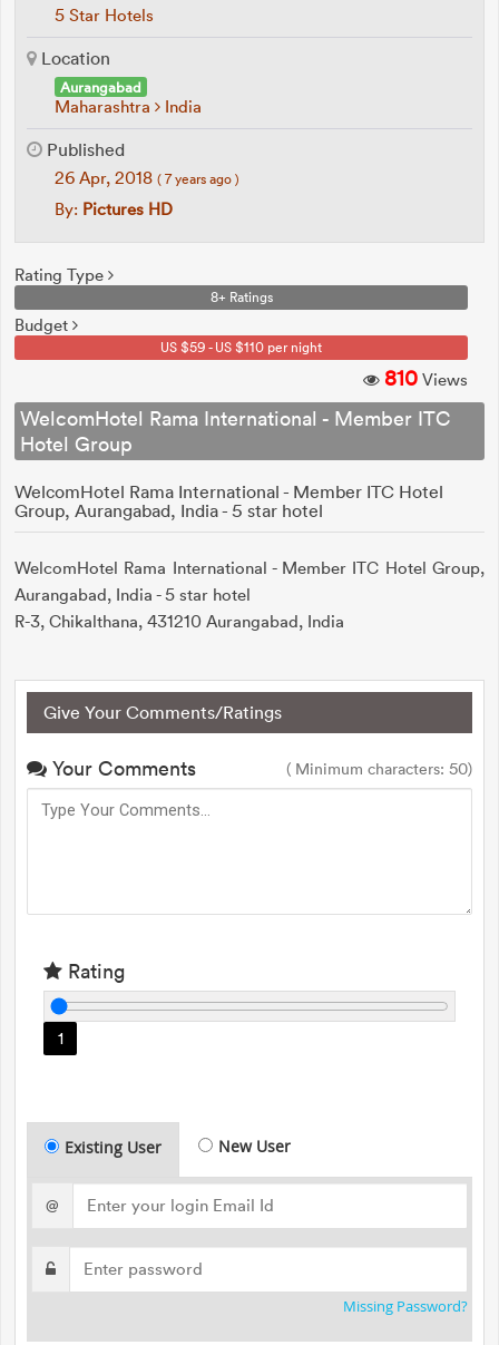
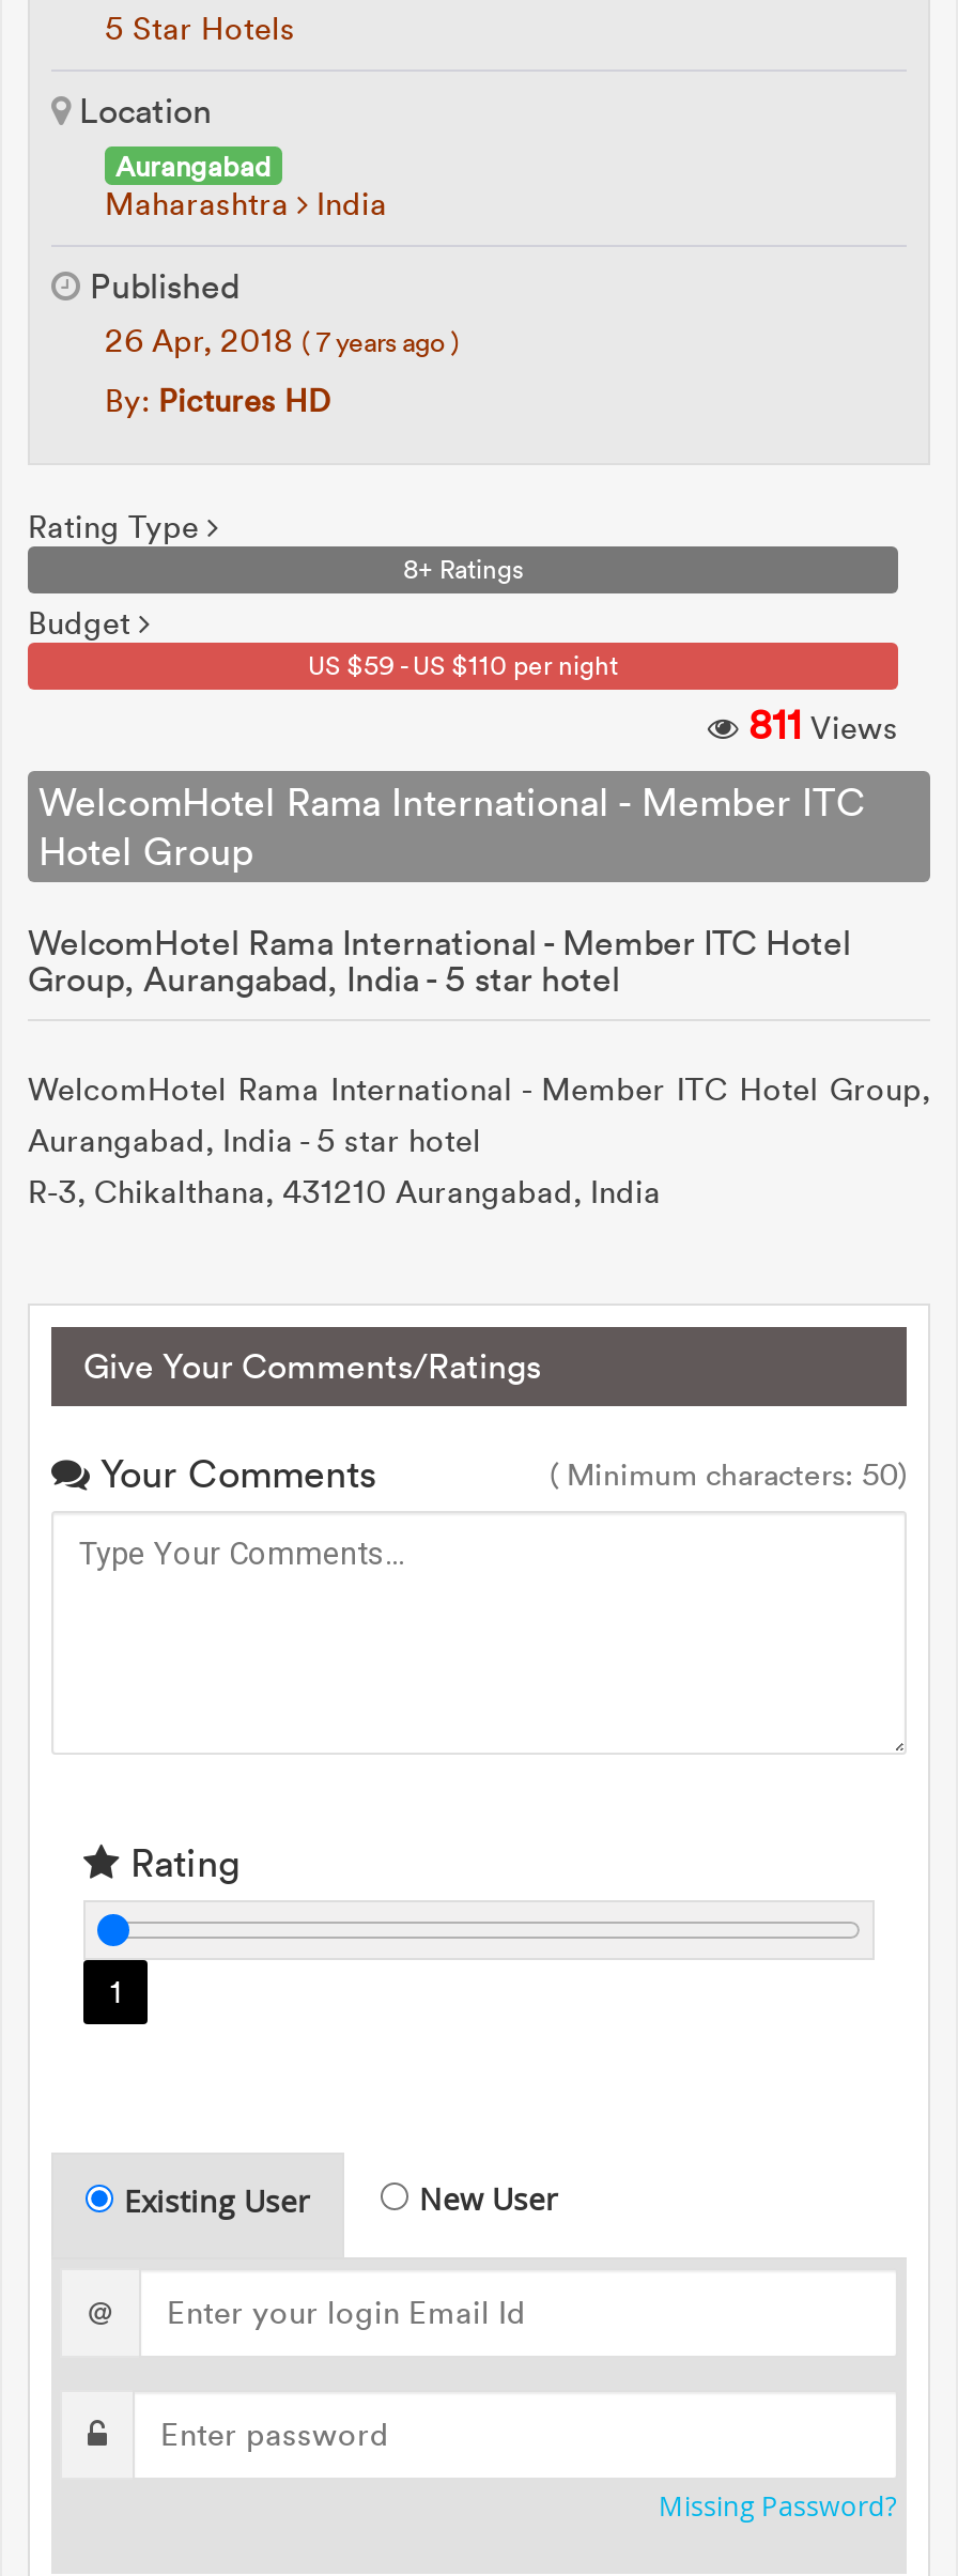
[384,365,468,391] 810 Views -> [748,700,898,749] 811 Views

